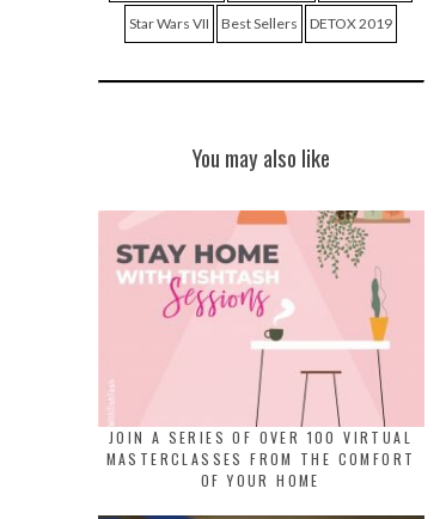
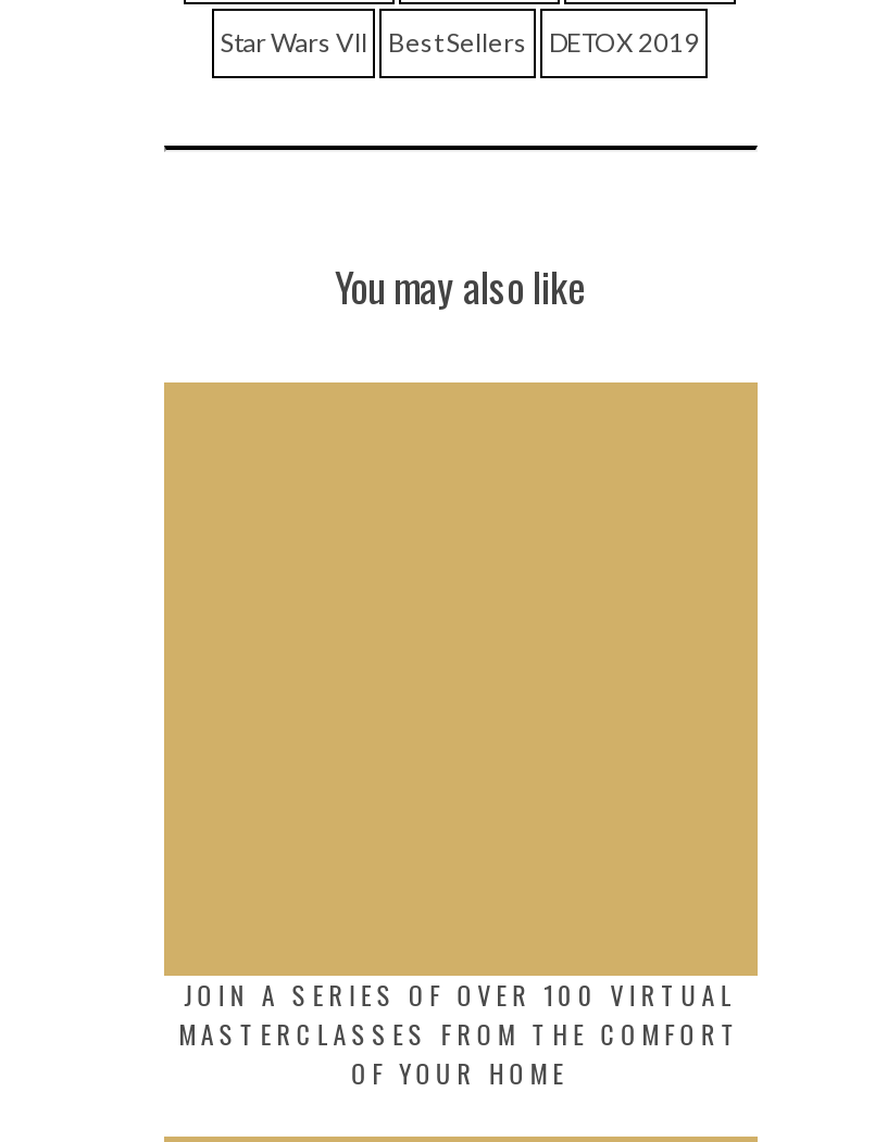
[99,209,423,429] [image] -> none

